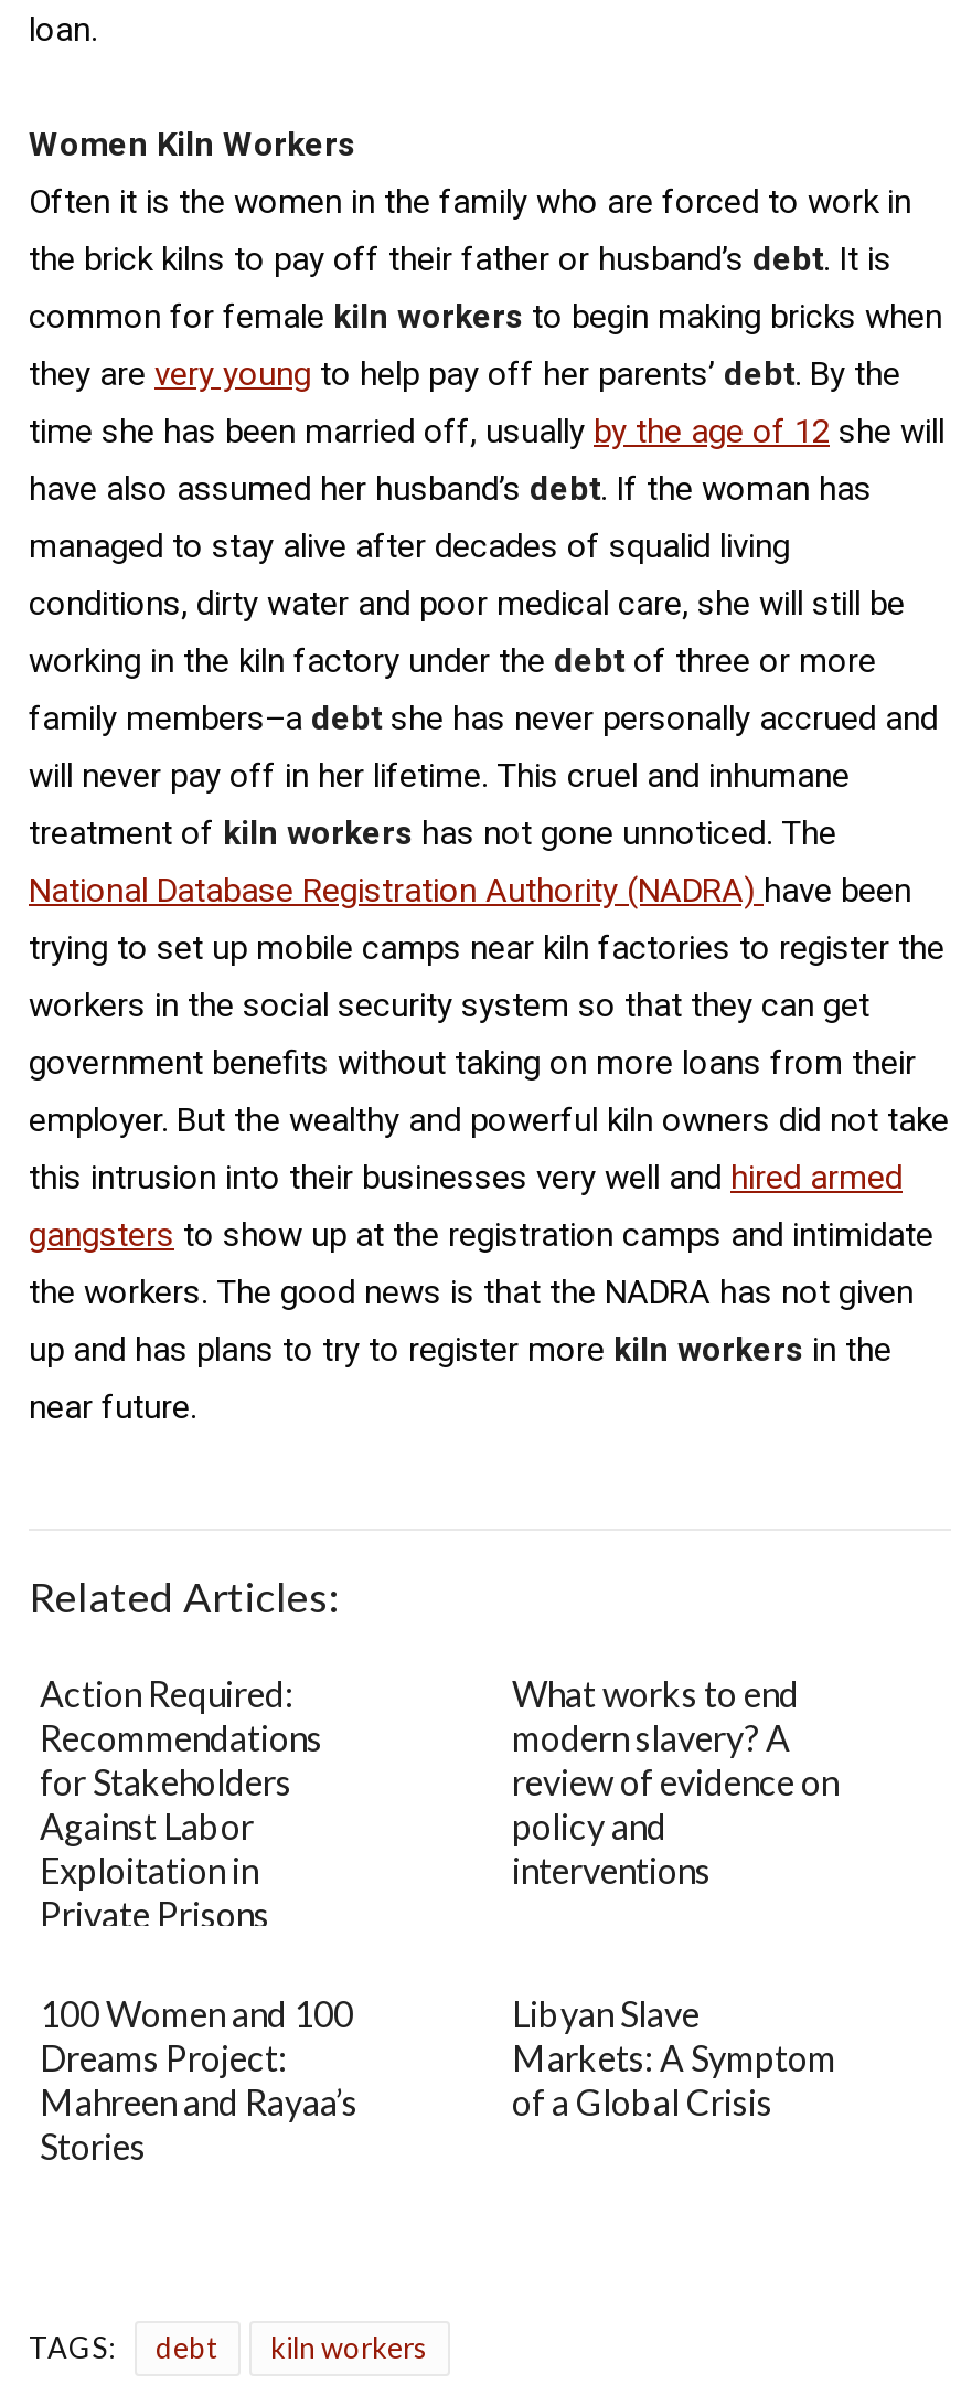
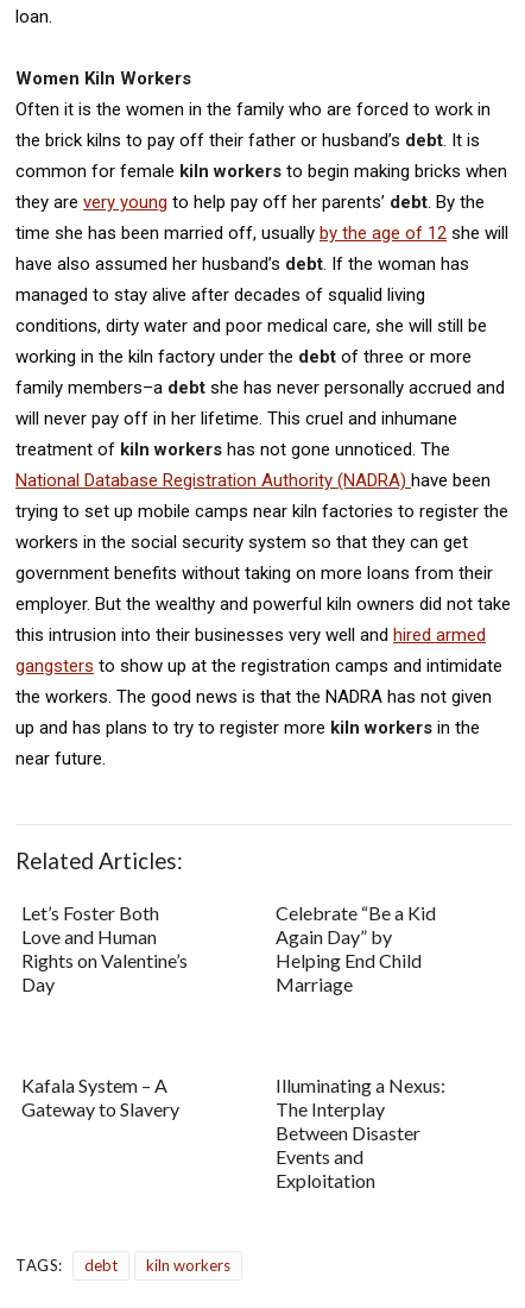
[40,1672,322,1935] Action Required: | Recommendations | for Stakeholders | Against Labor | Exploitation in | Private Prisons -> [21,901,188,995] Let’s Foster Both | Love and Human | Rights on Valentine’s | Day
[512,1672,839,1891] What works to end | modern slavery? A | review of evidence on | policy and | interventions -> [276,901,436,995] Celebrate “Be a Kid | Again Day” by | Helping End Child | Marriage
[40,1992,357,2167] 100 Women and 100 | Dreams Project: | Mahreen and Rayaa’s | Stories -> [21,1074,179,1120] Kafala System – A | Gateway to Slavery
[512,1992,836,2123] Libyan Slave | Markets: A Symptom | of a Global Crisis -> [276,1074,445,1192] Illuminating a Nexus: | The Interplay | Between Disaster | Events and | Exploitation

